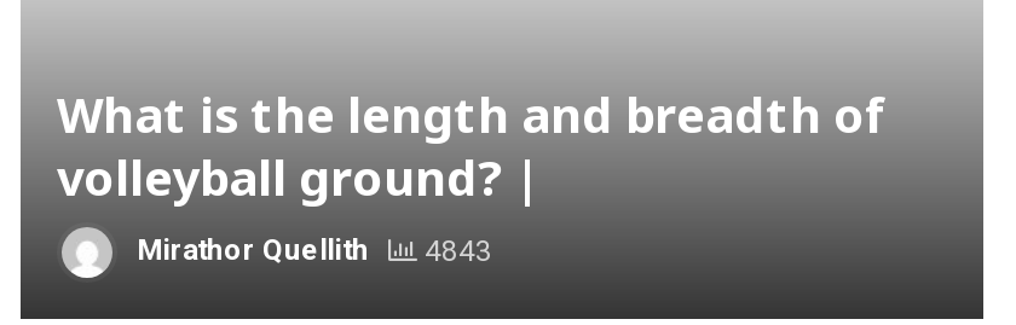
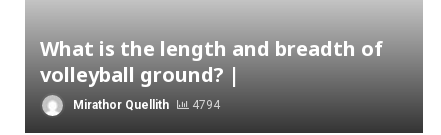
[129,234,492,267] Mirathor Quellith 4843 -> [70,98,220,112] Mirathor Quellith 4794

